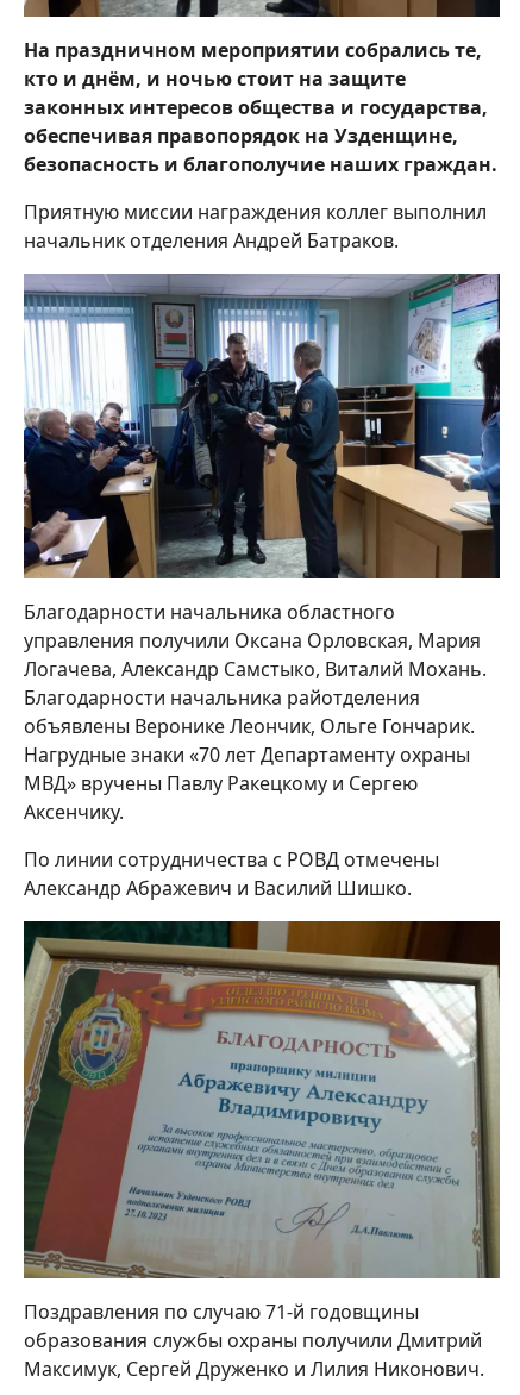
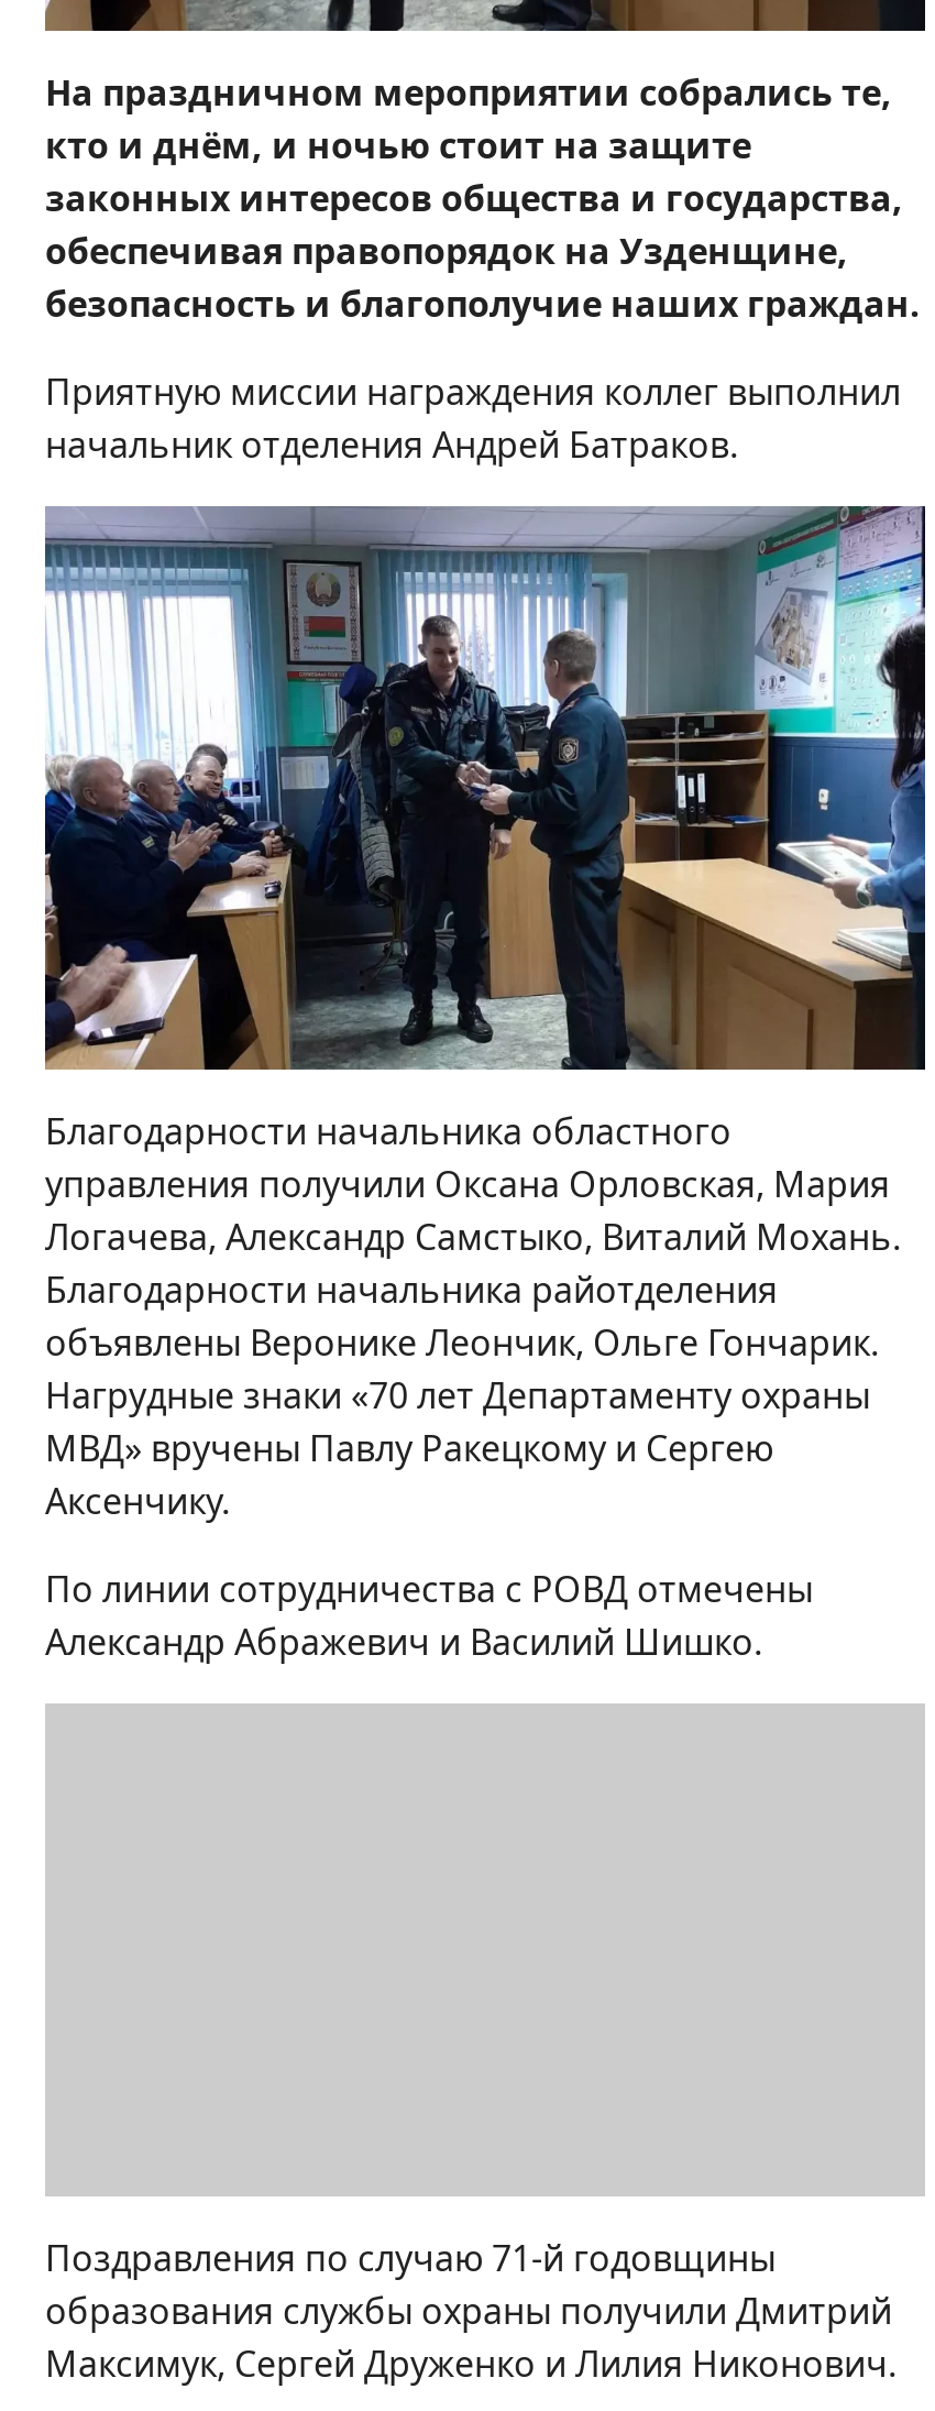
[23,920,501,1278] [image] -> none

